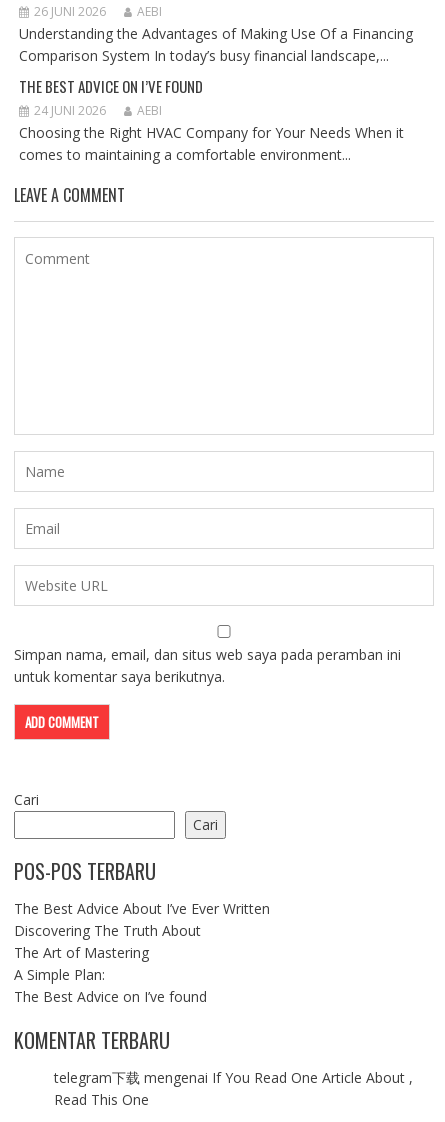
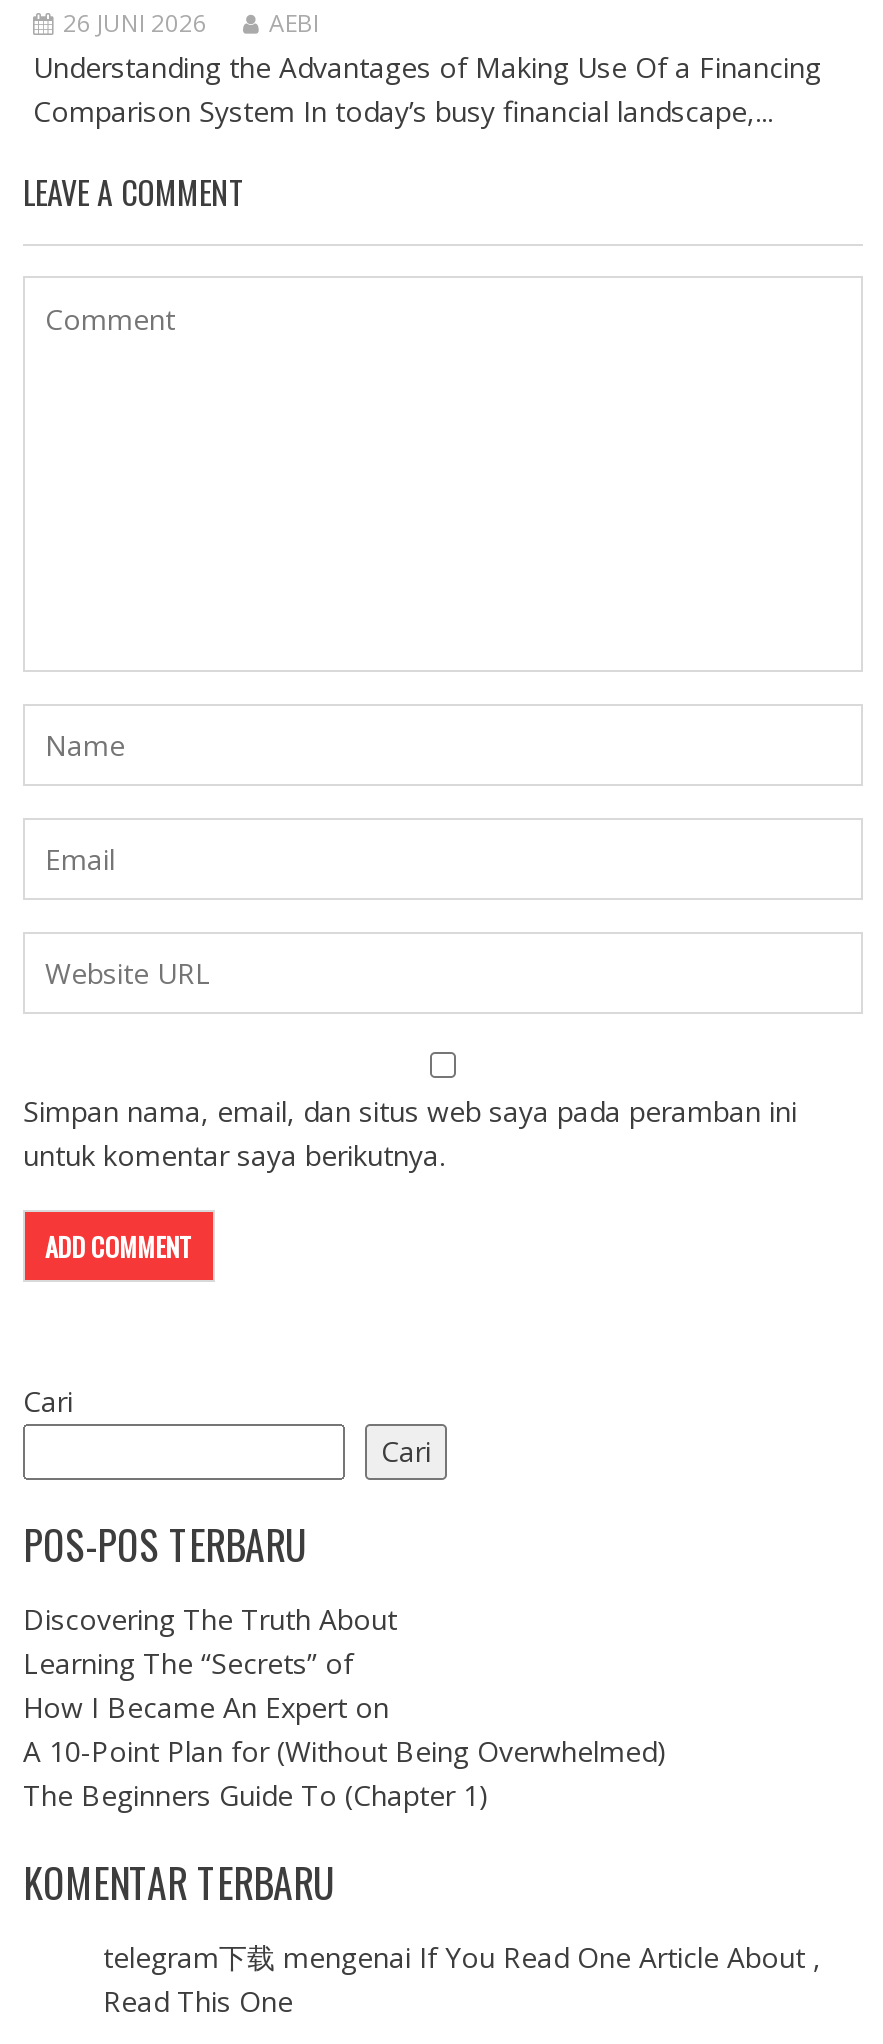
[19,75,404,164] THE BEST ADVICE ON I’VE FOUND | 24 JUNI 2026 | AEBI | Choosing the Right HVAC Company for Your Needs When it | comes to maintaining a comfortable environment... -> none
[14,899,270,918] The Best Advice About I’ve Ever Written -> none
moved [14,921,201,940] -> [23,1600,397,1638]: Discovering The Truth About
[14,943,207,1006] The Art of Mastering | A Simple Plan: | The Best Advice on I’ve found -> [23,1644,667,1814] Learning The “Secrets” of | How I Became An Expert on | A 10-Point Plan for (Without Being Overwhelmed) | The Beginners Guide To (Chapter 1)

